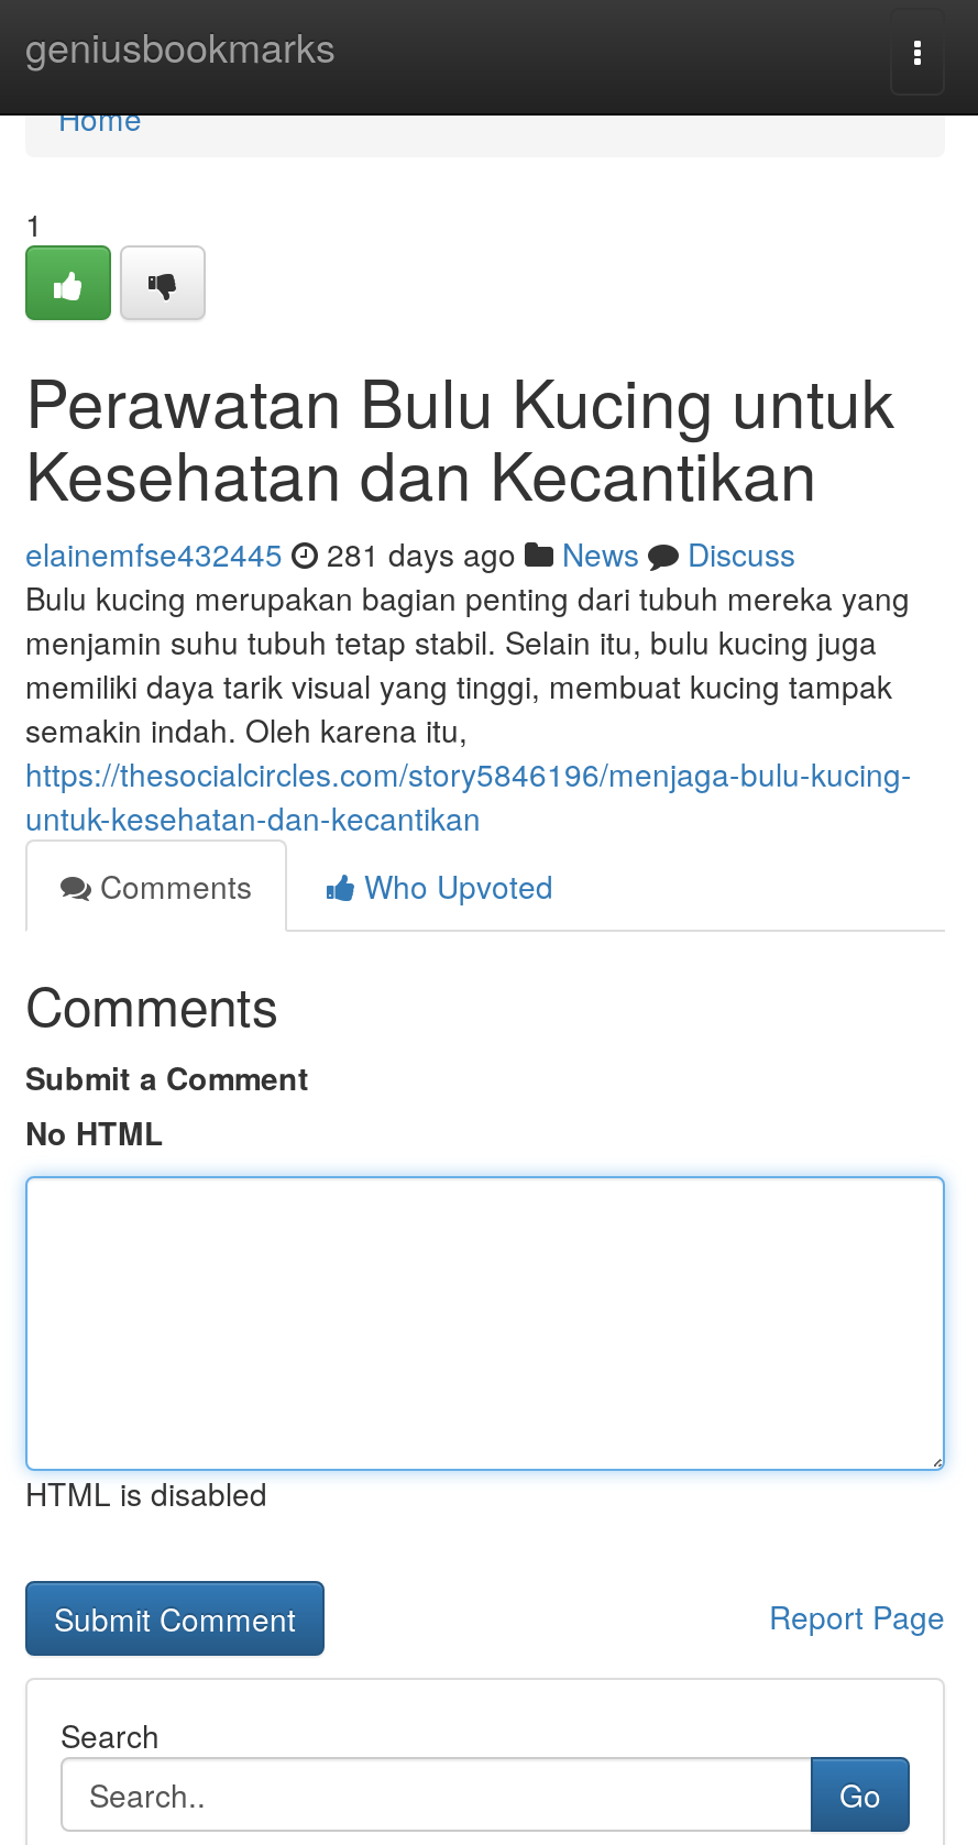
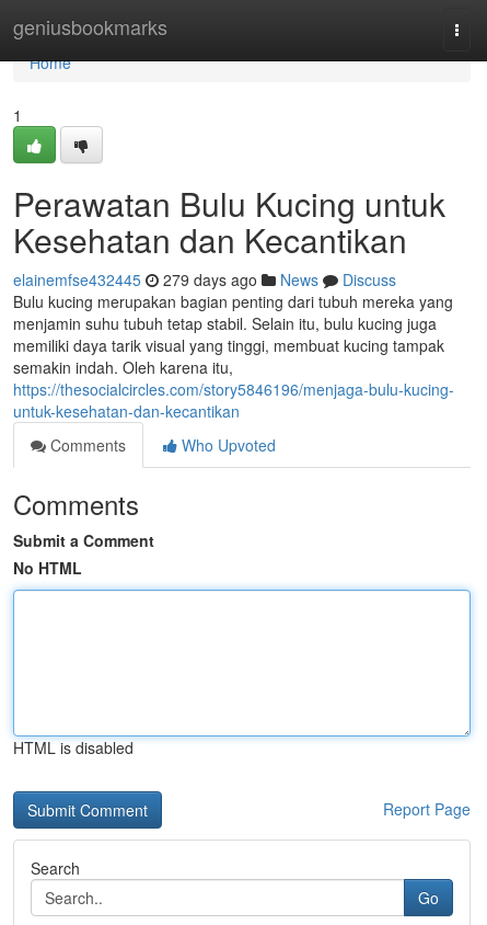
[25,531,795,575] elainemfse432445 281 days ago News Discuss -> [13,269,396,290] elainemfse432445 279 days ago News Discuss

